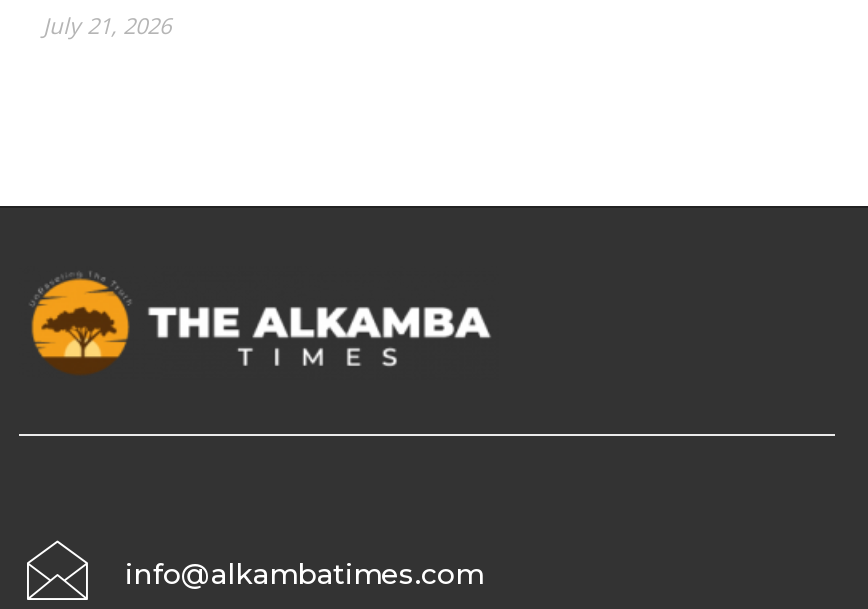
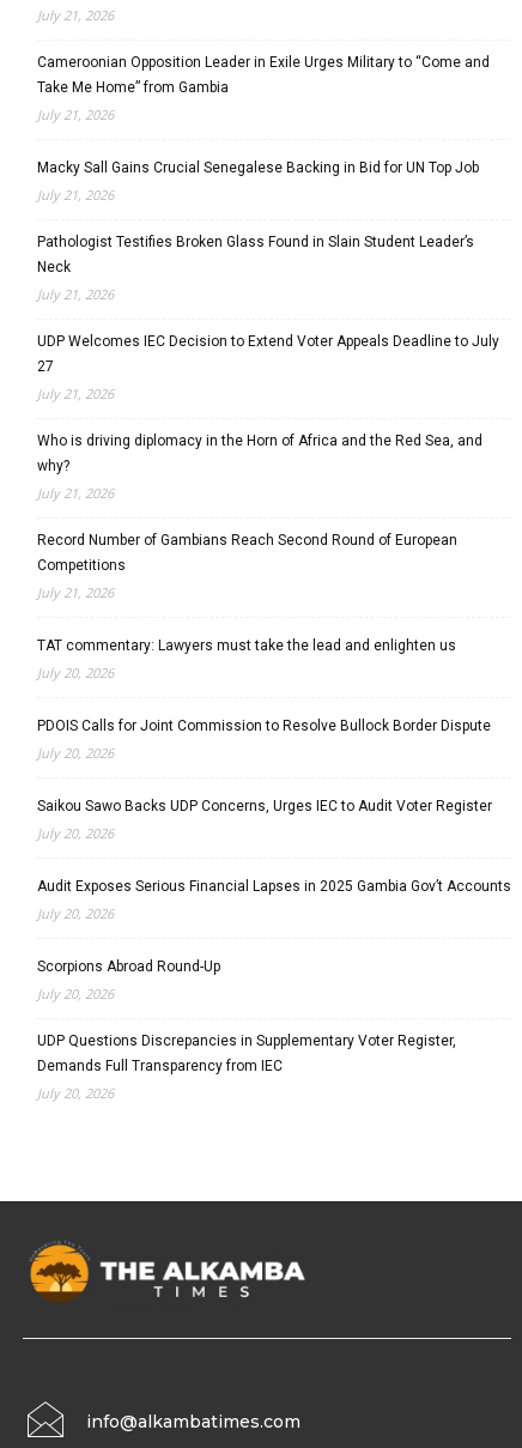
none -> [37,54,511,1102] Cameroonian Opposition Leader in Exile Urges Military to “Come and | Take Me Home” from Gambia | July 21, 2026 | Macky Sall Gains Crucial Senegalese Backing in Bid for UN Top Job | July 21, 2026 | Pathologist Testifies Broken Glass Found in Slain Student Leader’s | Neck | July 21, 2026 | UDP Welcomes IEC Decision to Extend Voter Appeals Deadline to July | 27 | July 21, 2026 | Who is driving diplomacy in the Horn of Africa and the Red Sea, and | why? | July 21, 2026 | Record Number of Gambians Reach Second Round of European | Competitions | July 21, 2026 | TAT commentary: Lawyers must take the lead and enlighten us | July 20, 2026 | PDOIS Calls for Joint Commission to Resolve Bullock Border Dispute | July 20, 2026 | Saikou Sawo Backs UDP Concerns, Urges IEC to Audit Voter Register | July 20, 2026 | Audit Exposes Serious Financial Lapses in 2025 Gambia Gov’t Accounts | July 20, 2026 | Scorpions Abroad Round-Up | July 20, 2026 | UDP Questions Discrepancies in Supplementary Voter Register, | Demands Full Transparency from IEC | July 20, 2026

